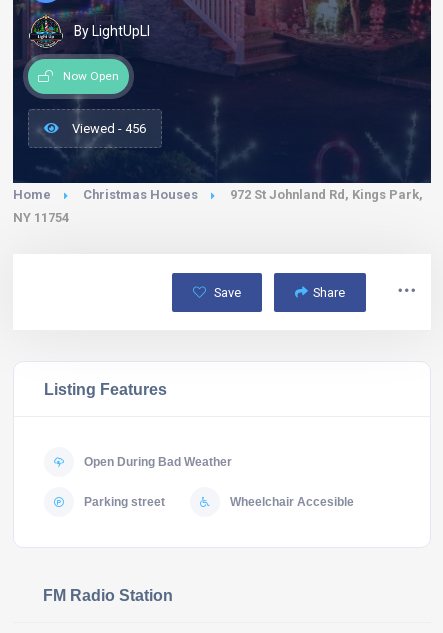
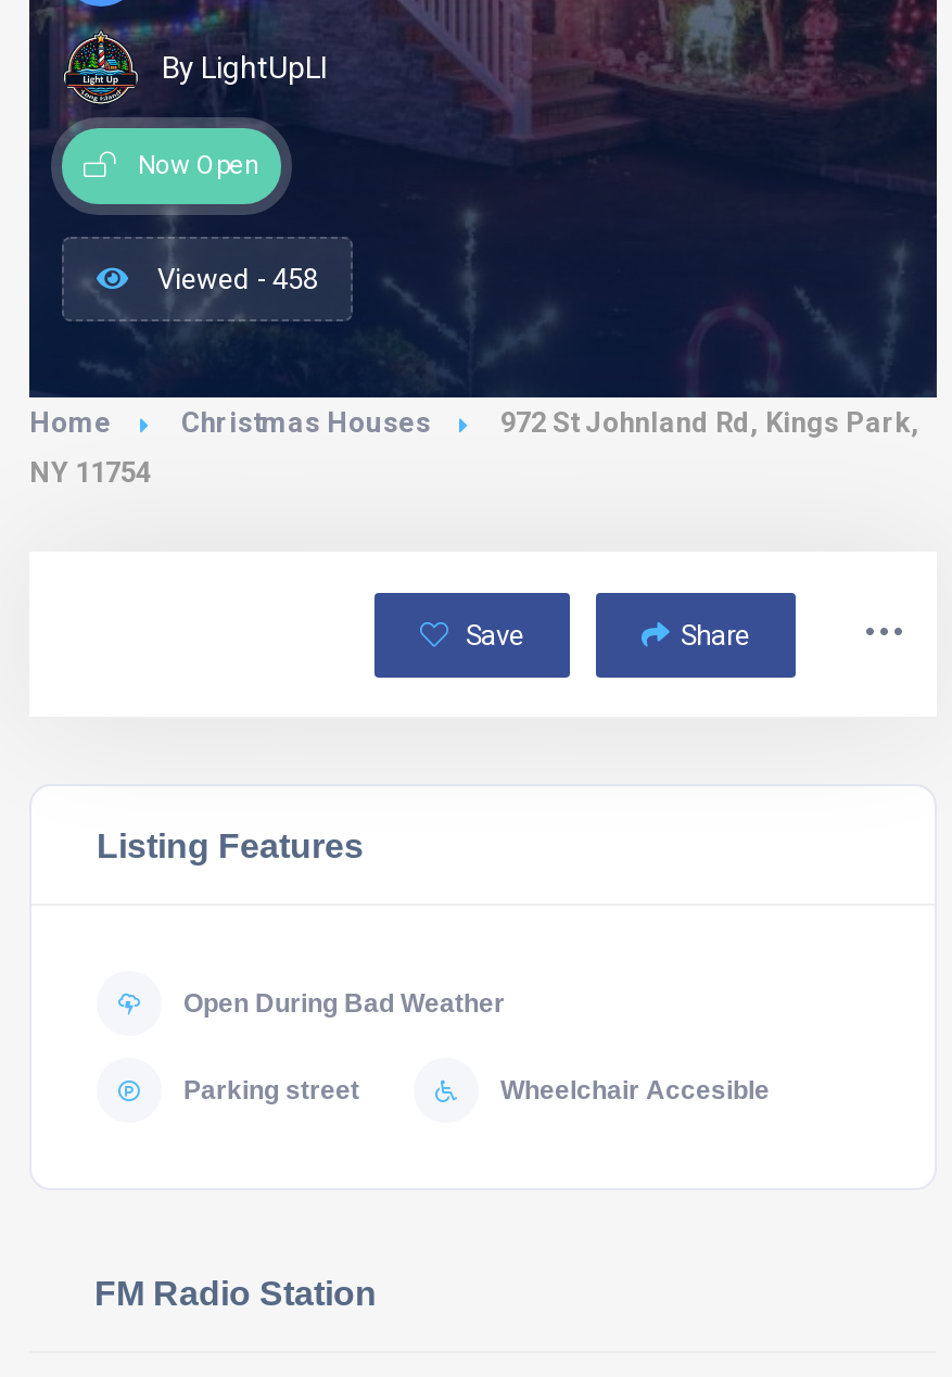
[69,121,146,136] Viewed - 456 -> [151,263,318,295] Viewed - 458

